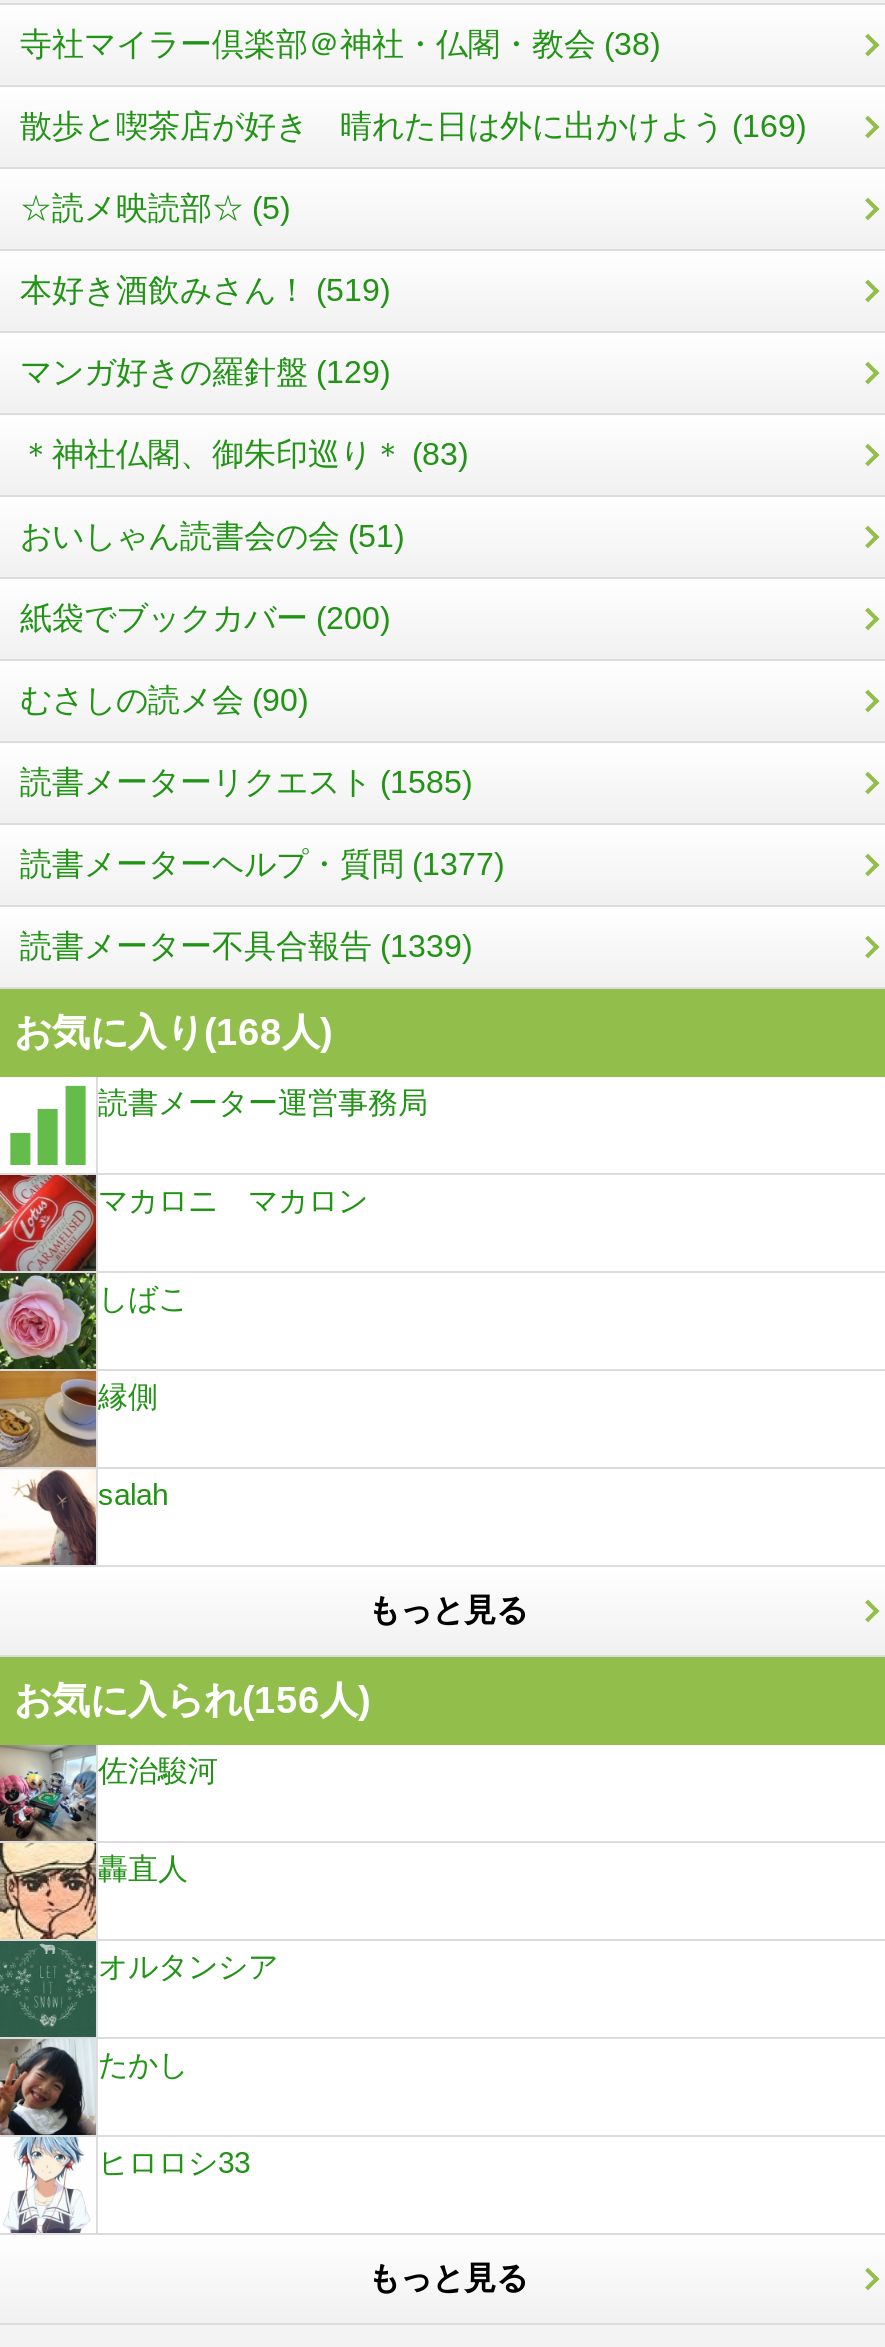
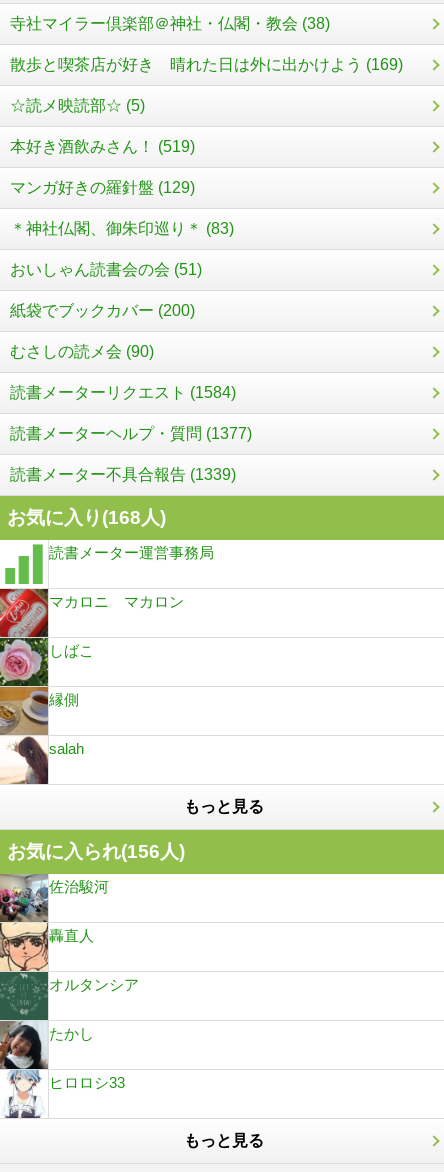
[20,765,472,799] 読書メーターリクエスト (1585) -> [10,384,236,401] 読書メーターリクエスト (1584)

